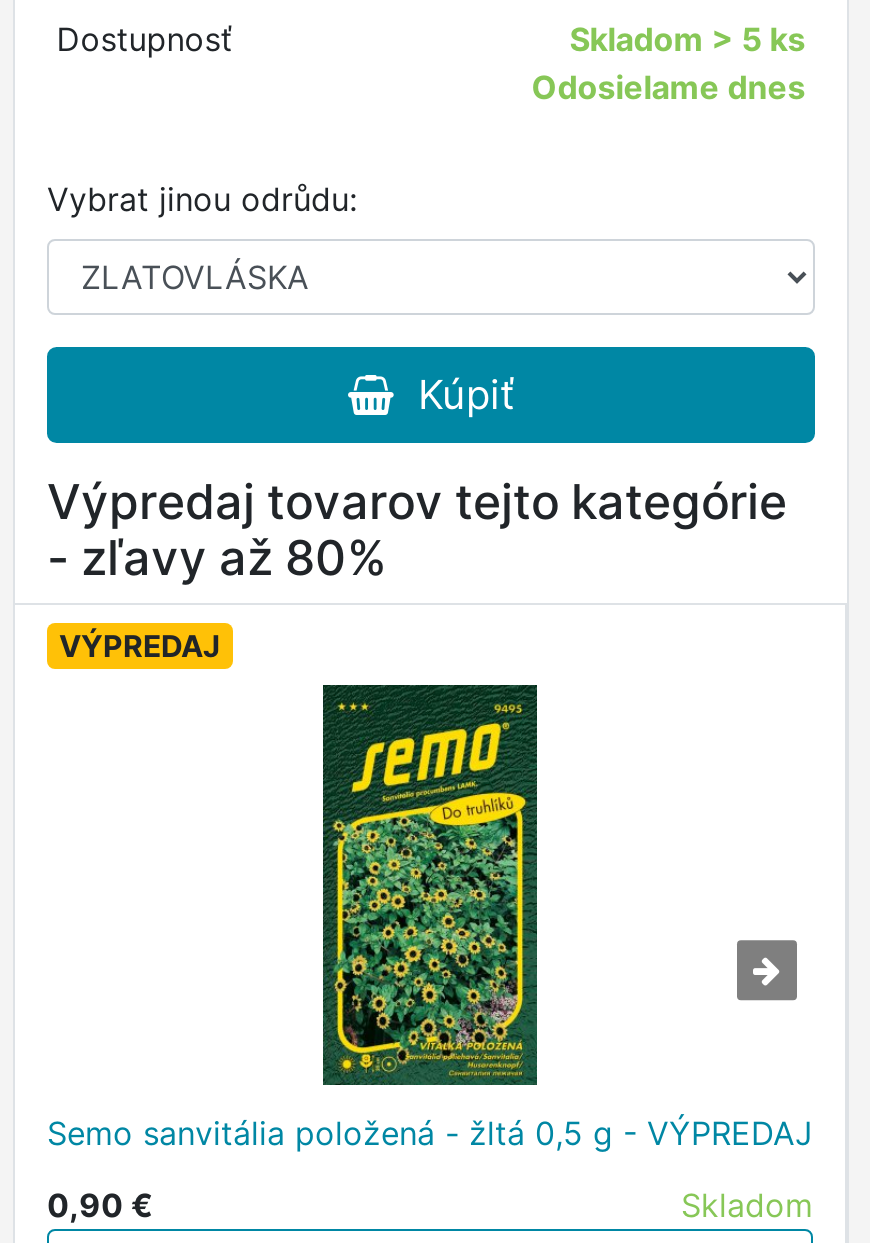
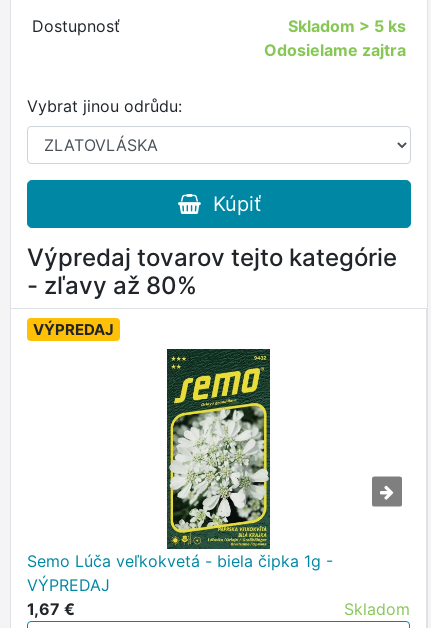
[531,67,805,107] Odosielame dnes -> [264,40,406,60] Odosielame zajtra
[47,685,813,1225] [image] | Semo sanvitália položená - žltá 0,5 g - VÝPREDAJ | 0,90 € -> [27,349,333,619] [image] | Semo Lúča veľkokvetá - biela čipka 1g - | VÝPREDAJ | 1,67 €

